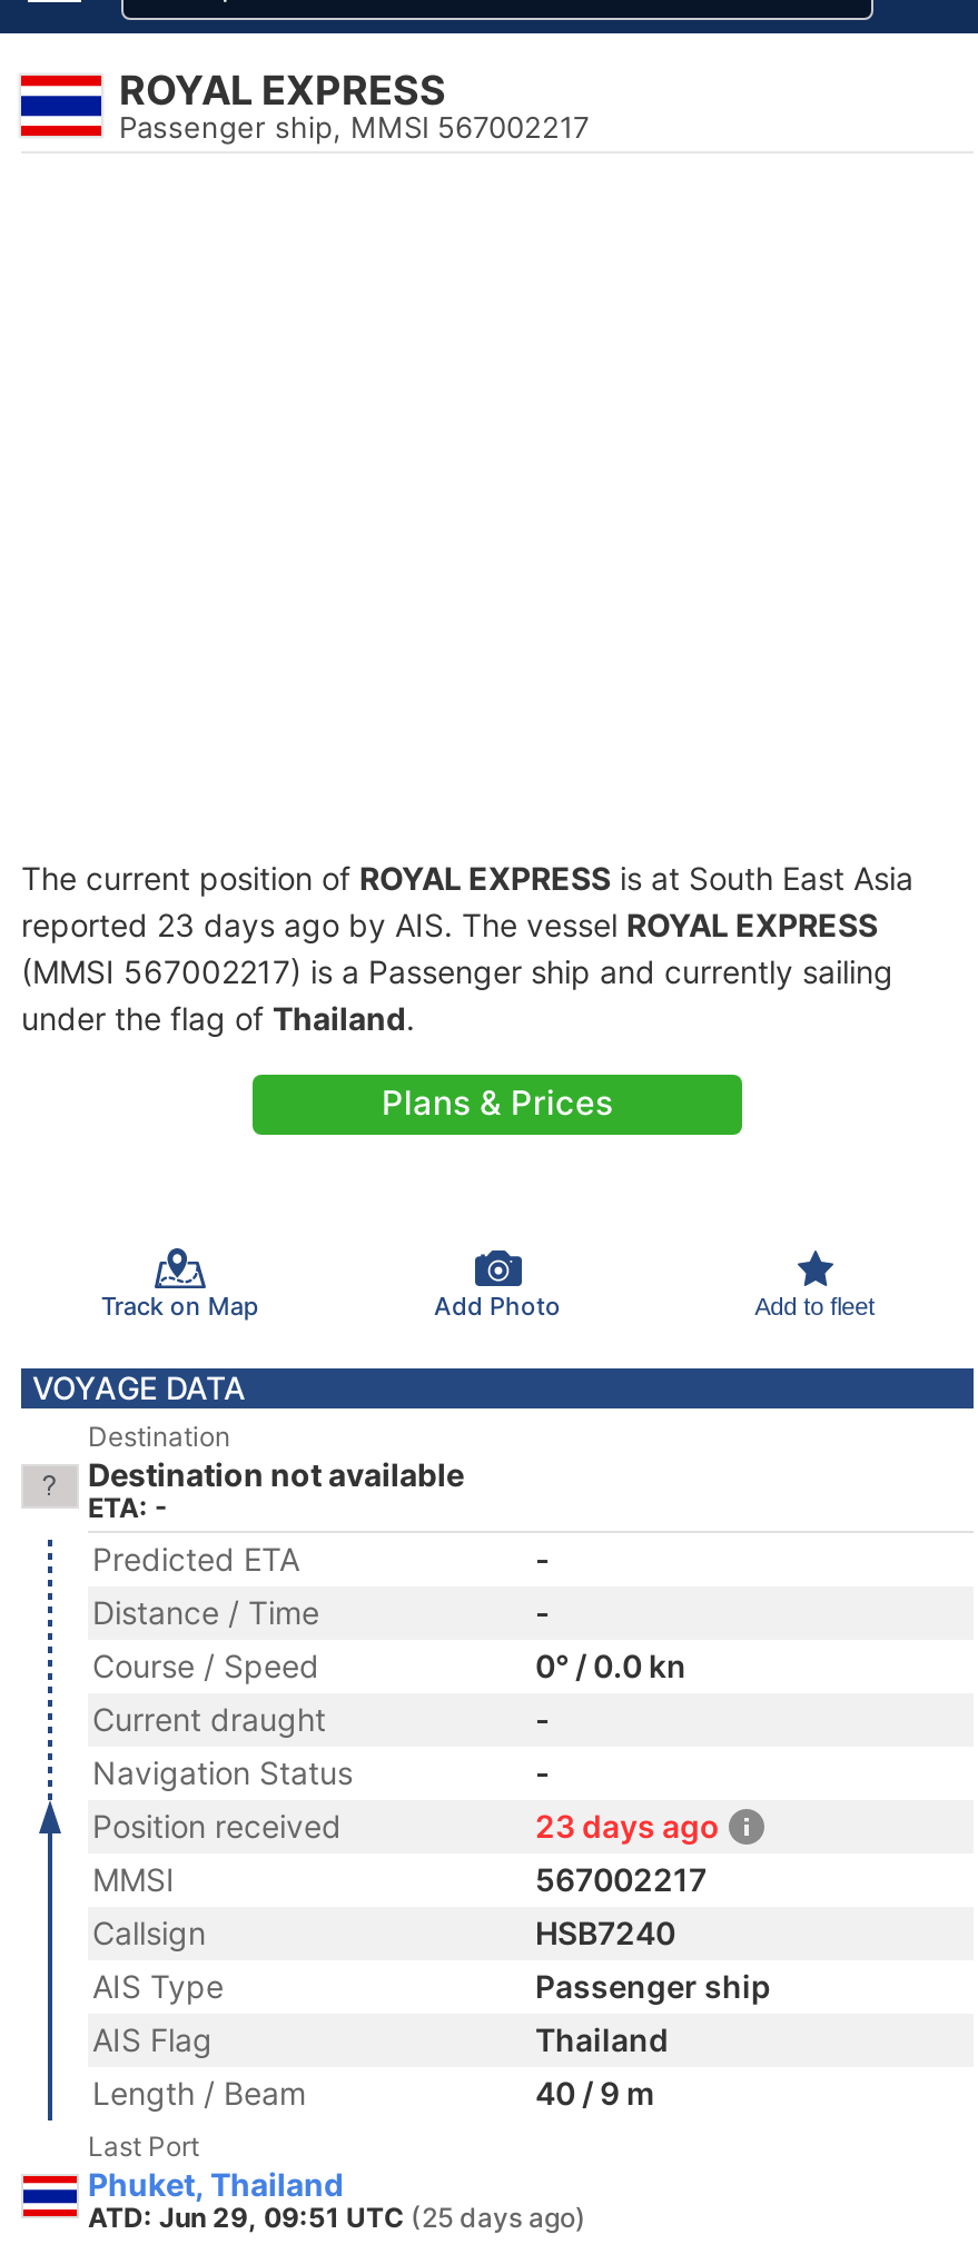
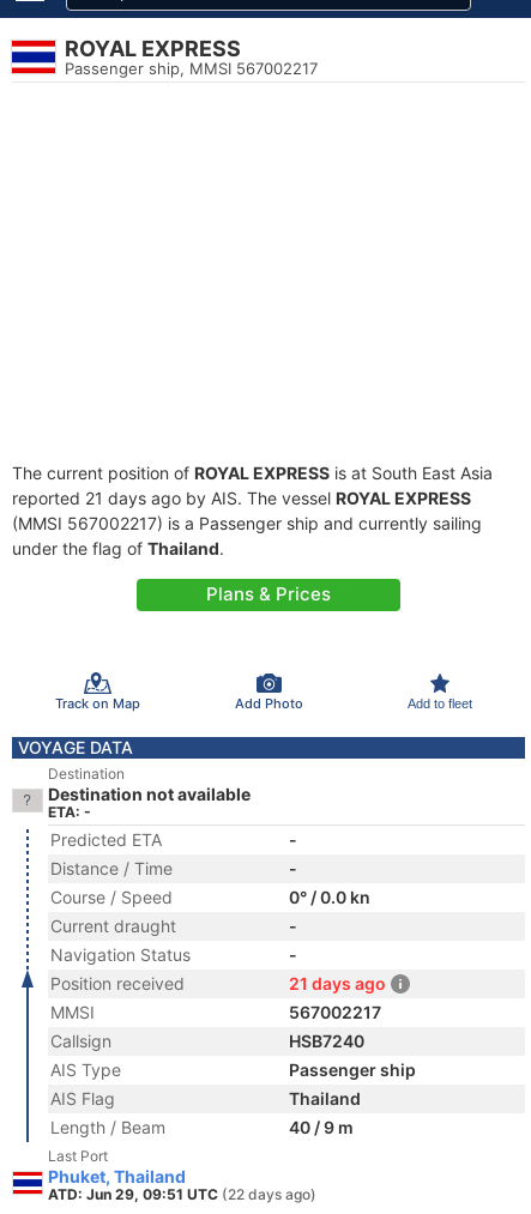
[21,906,878,943] reported 23 days ago by AIS. The vessel ROYAL EXPRESS -> [12,488,471,508] reported 21 days ago by AIS. The vessel ROYAL EXPRESS
[535,1807,720,1845] 23 days ago -> [289,973,386,993] 21 days ago
[88,2201,586,2234] ATD: Jun 29, 09:51 UTC (25 days ago) -> [48,1185,316,1203] ATD: Jun 29, 09:51 UTC (22 days ago)

